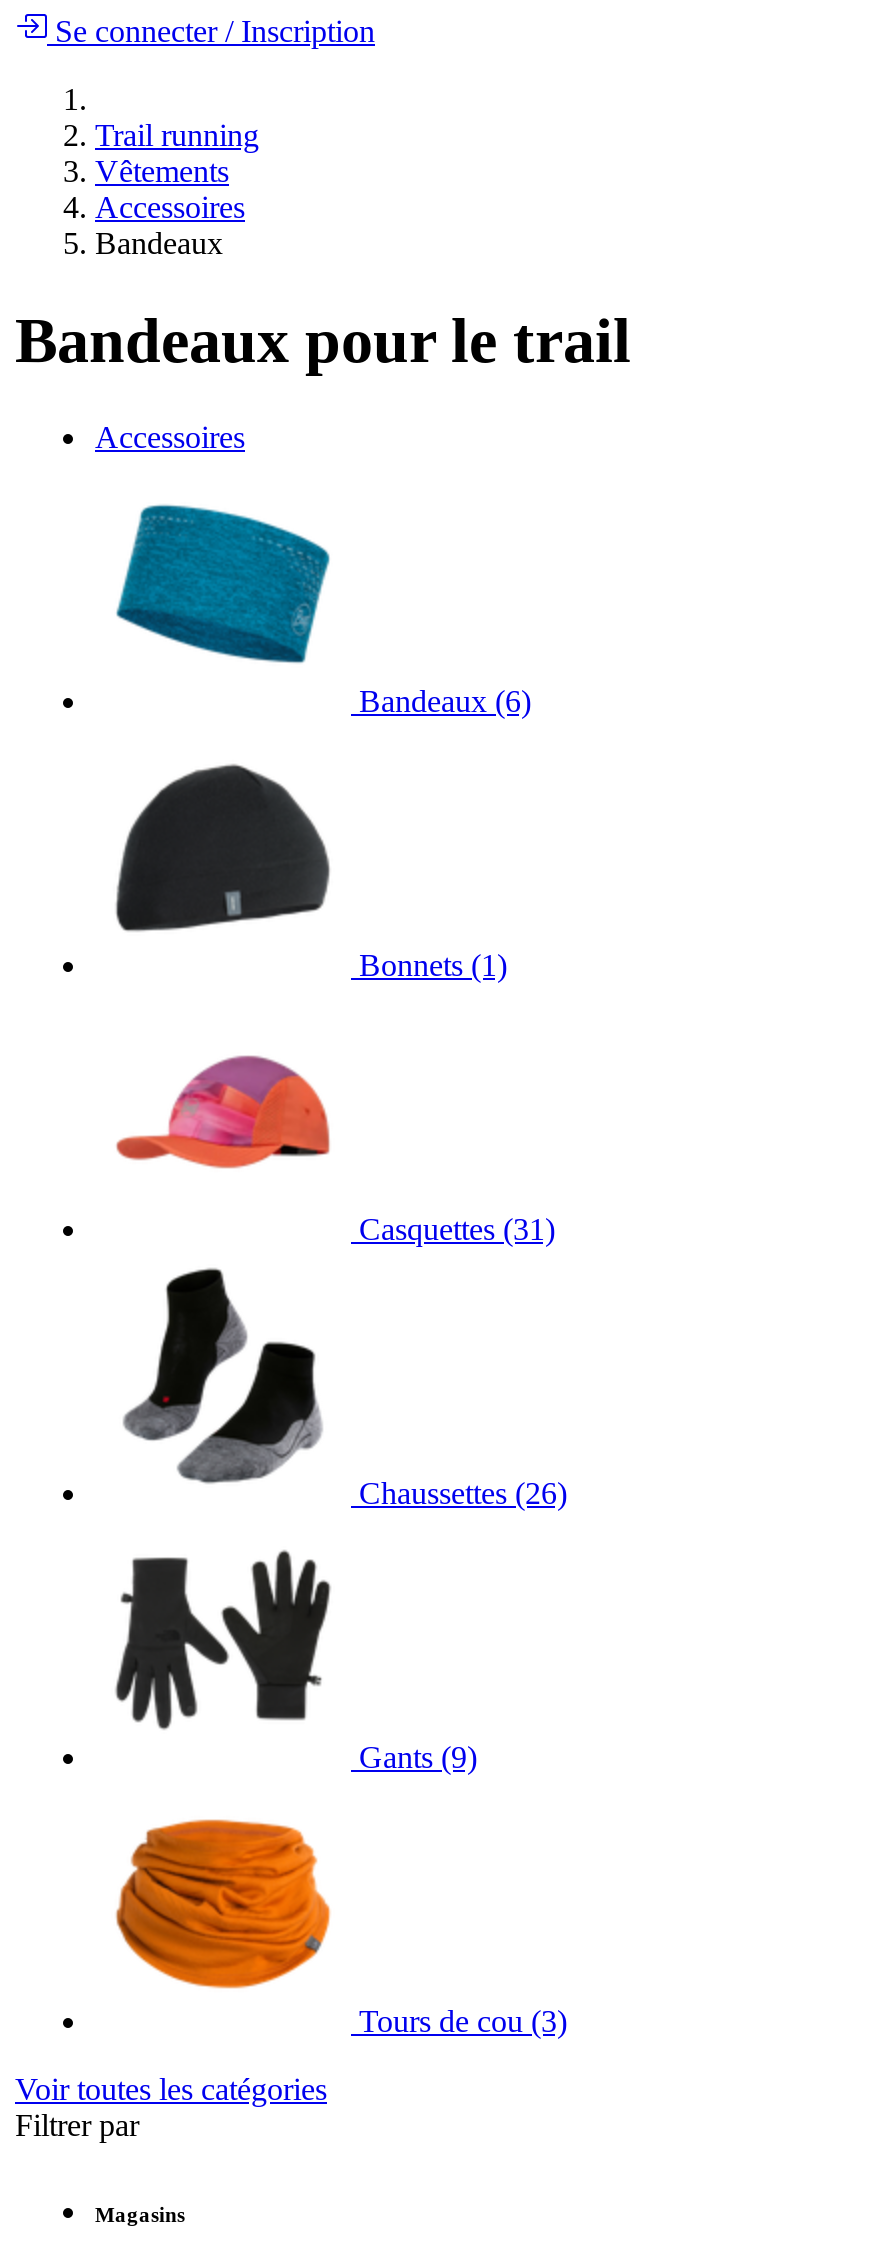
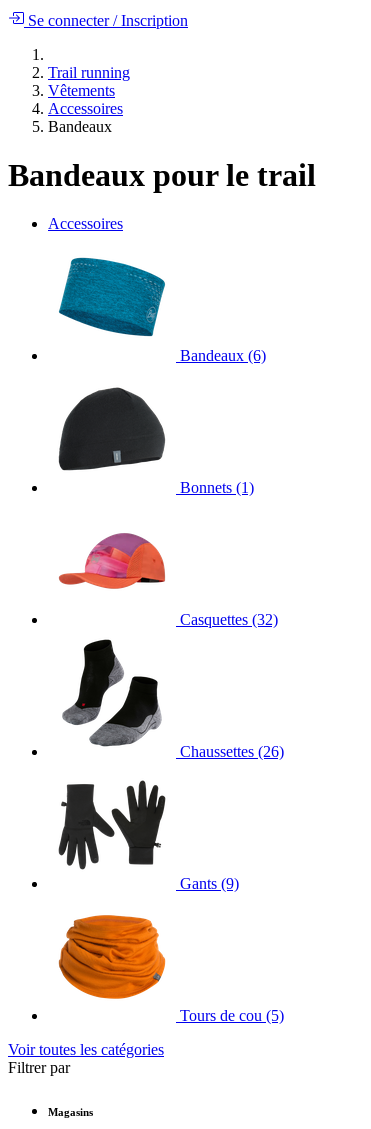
[359,1213,555,1247] Casquettes (31) -> [180,611,278,628] Casquettes (32)
[359,2005,567,2039] Tours de cou (3) -> [180,1007,284,1024] Tours de cou (5)

